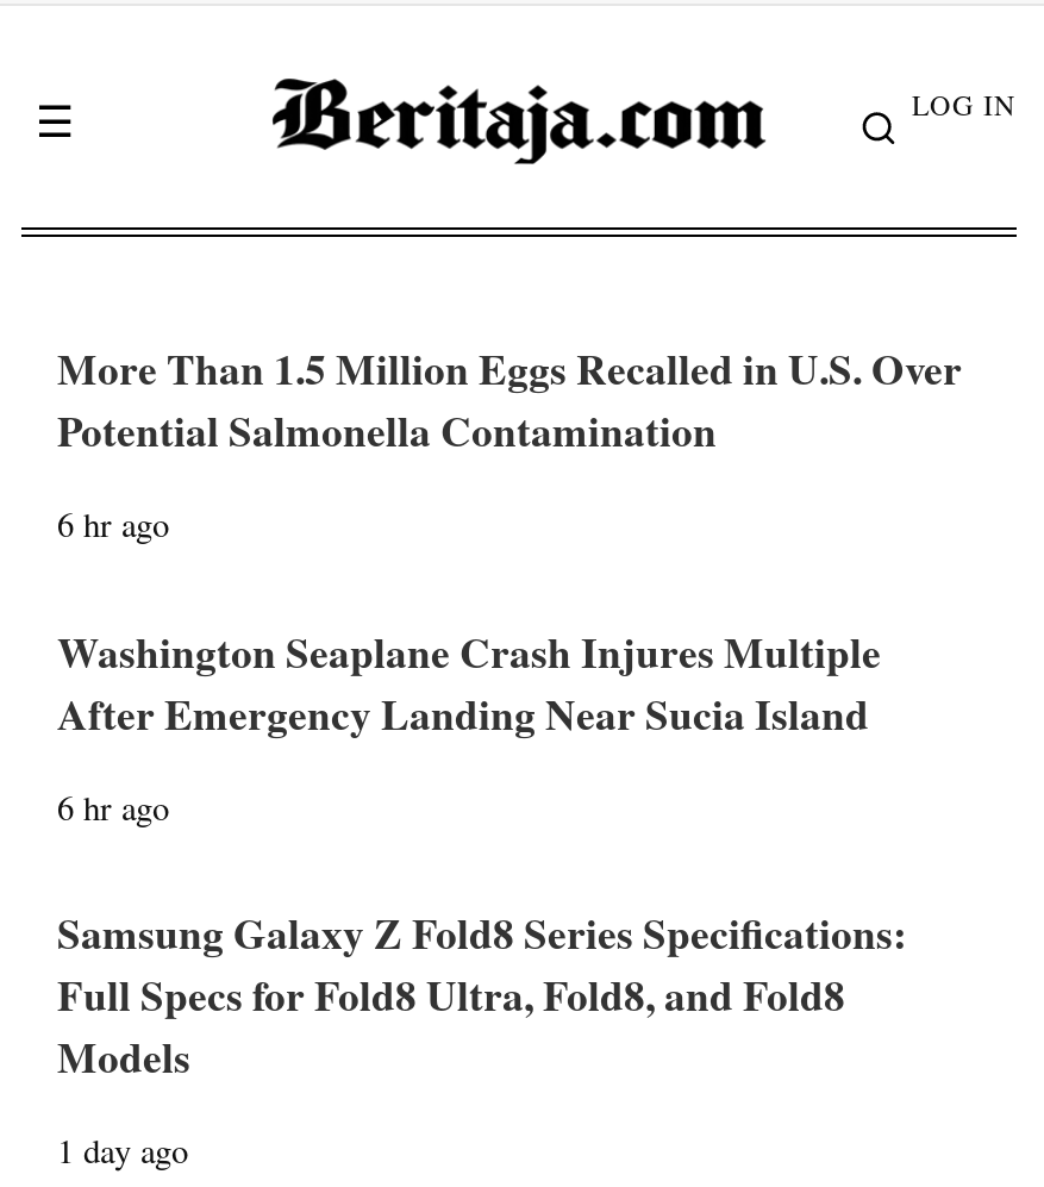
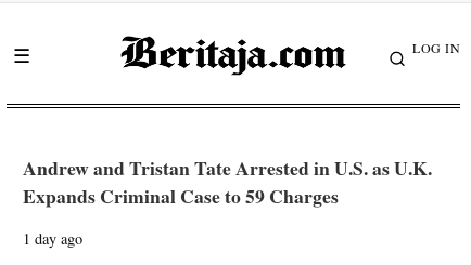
[57,338,962,1088] More Than 1.5 Million Eggs Recalled in U.S. Over | Potential Salmonella Contamination | 6 hr ago | Washington Seaplane Crash Injures Multiple | After Emergency Landing Near Sucia Island | 6 hr ago | Samsung Galaxy Z Fold8 Series Specifications: | Full Specs for Fold8 Ultra, Fold8, and Fold8 | Models -> [23,154,432,210] Andrew and Tristan Tate Arrested in U.S. as U.K. | Expands Criminal Case to 59 Charges

